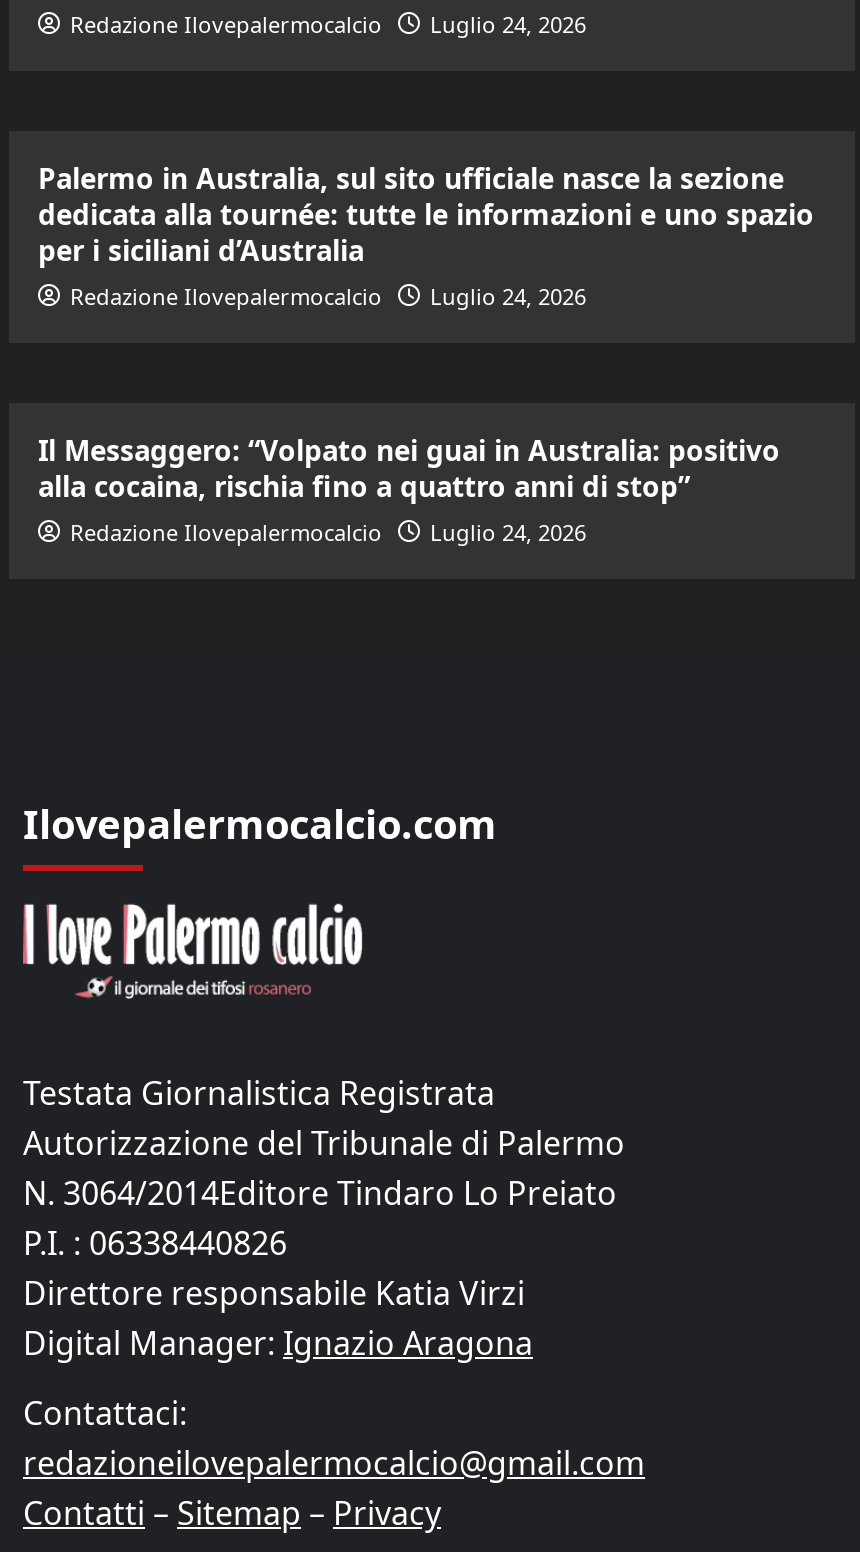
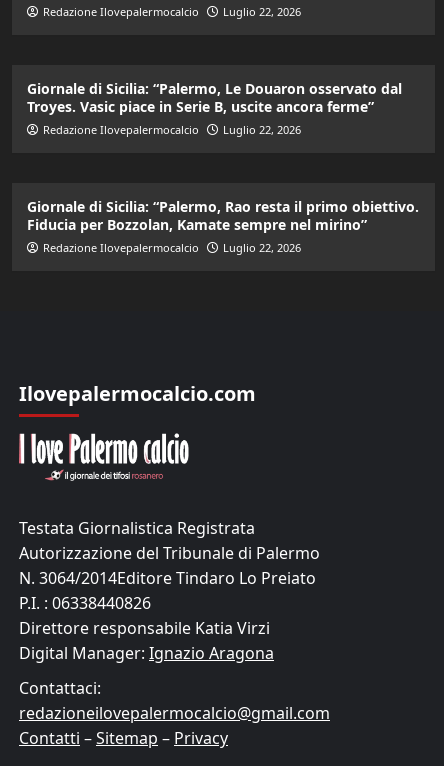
[70,8,586,38] Redazione Ilovepalermocalcio Luglio 24, 2026 -> [42,4,300,19] Redazione Ilovepalermocalcio Luglio 22, 2026
[38,158,814,268] Palermo in Australia, sul sito ufficiale nasce la sezione | dedicata alla tournée: tutte le informazioni e uno spazio | per i siciliani d’Australia -> [26,79,401,116] Giornale di Sicilia: “Palermo, Le Douaron osservato dal | Troyes. Vasic piace in Serie B, uscite ancora ferme”
[70,280,586,310] Redazione Ilovepalermocalcio Luglio 24, 2026 -> [42,122,300,137] Redazione Ilovepalermocalcio Luglio 22, 2026
[38,430,780,504] Il Messaggero: “Volpato nei guai in Australia: positivo | alla cocaina, rischia fino a quattro anni di stop” -> [26,197,418,234] Giornale di Sicilia: “Palermo, Rao resta il primo obiettivo. | Fiducia per Bozzolan, Kamate sempre nel mirino”
[70,516,586,546] Redazione Ilovepalermocalcio Luglio 24, 2026 -> [42,240,300,255] Redazione Ilovepalermocalcio Luglio 22, 2026

